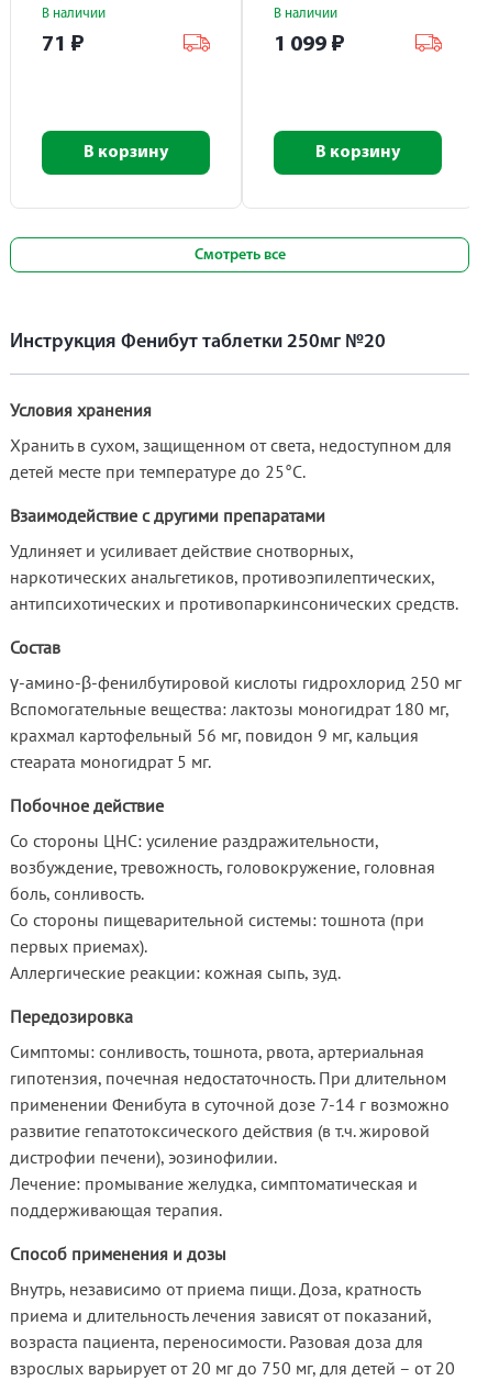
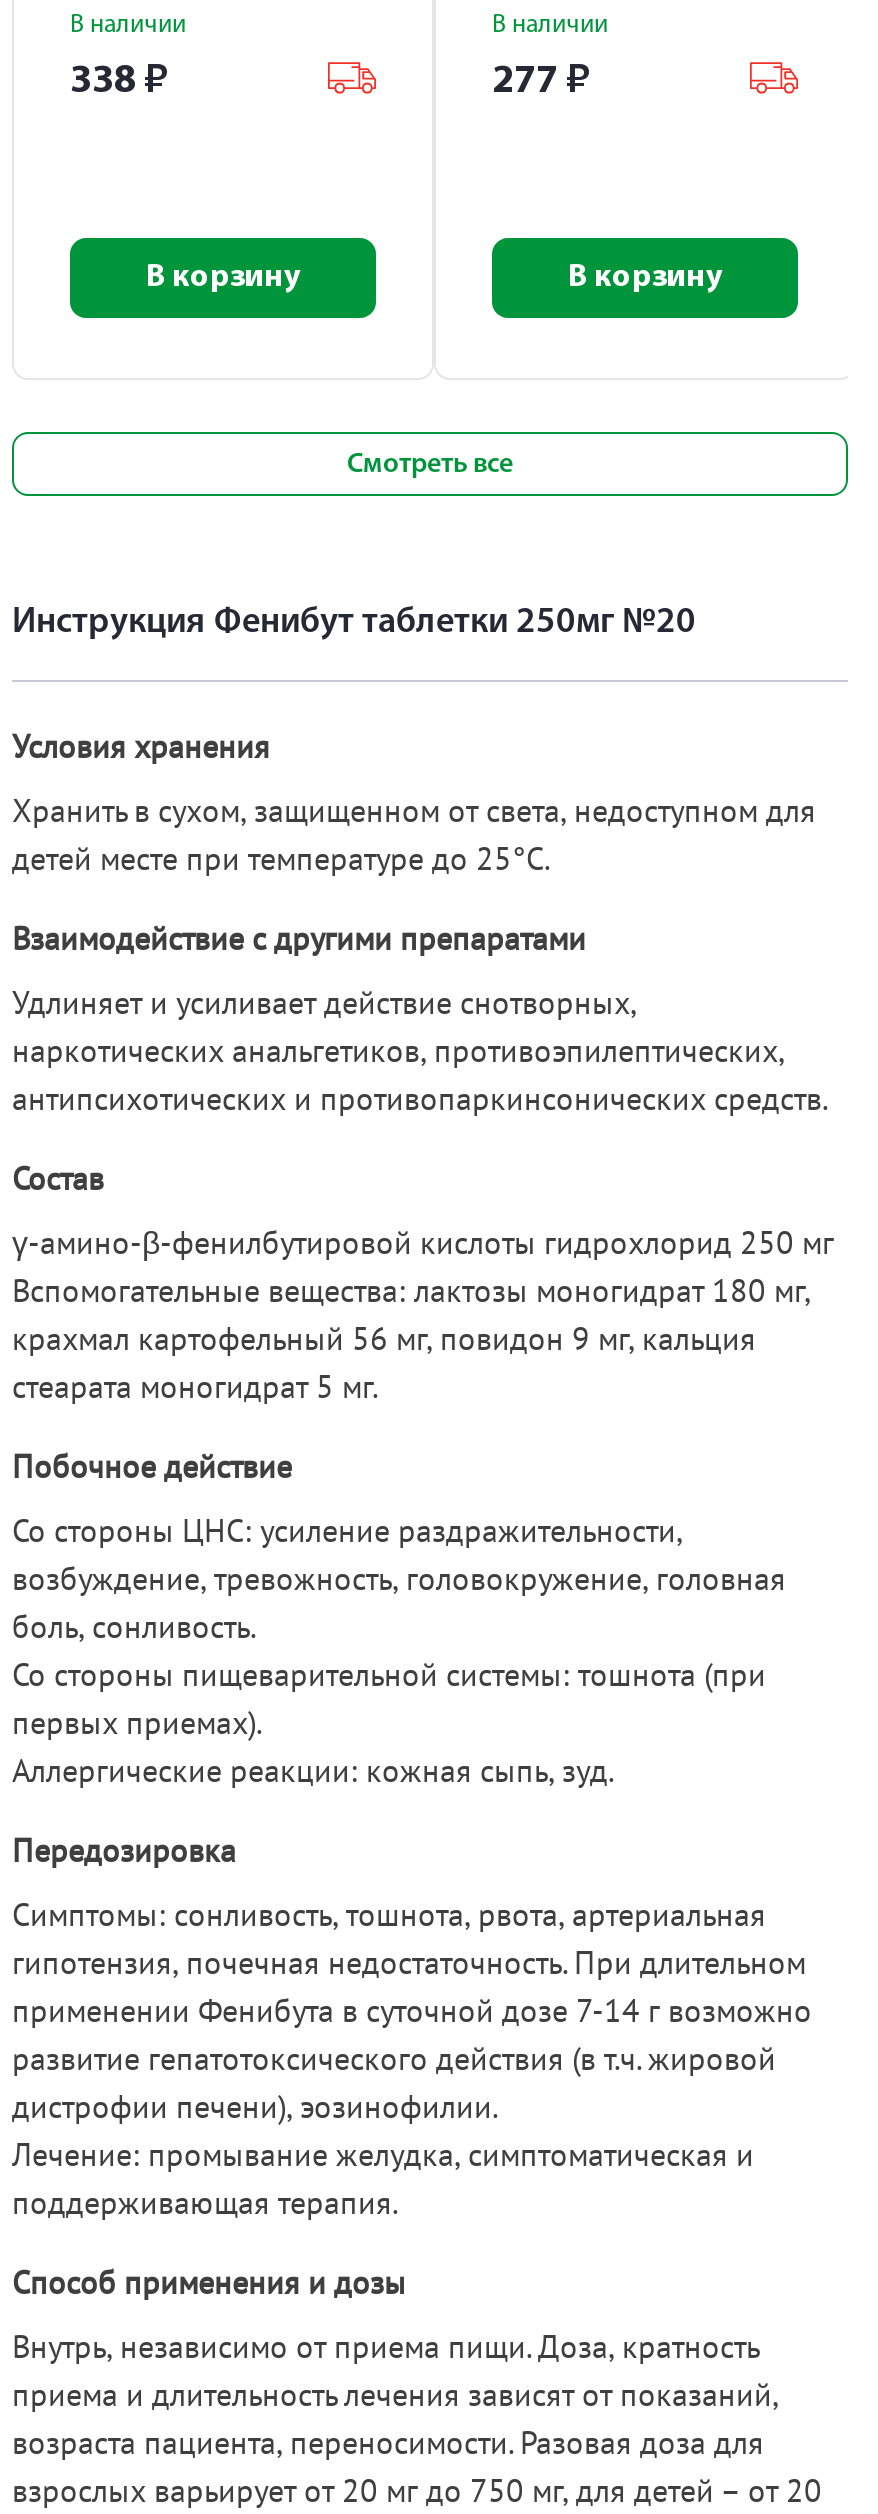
[42,34,85,56] 71 ₽ -> [70,62,170,102] 338 ₽
[274,34,345,56] 1 099 ₽ -> [492,62,592,102] 277 ₽

